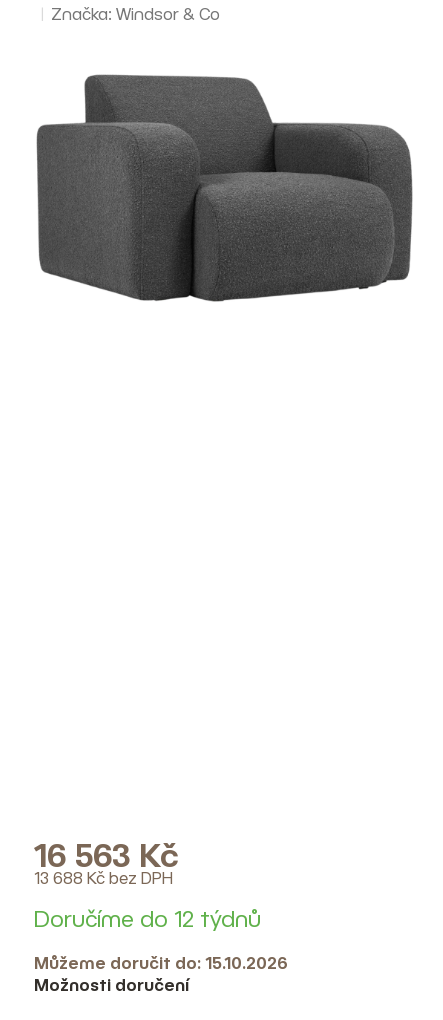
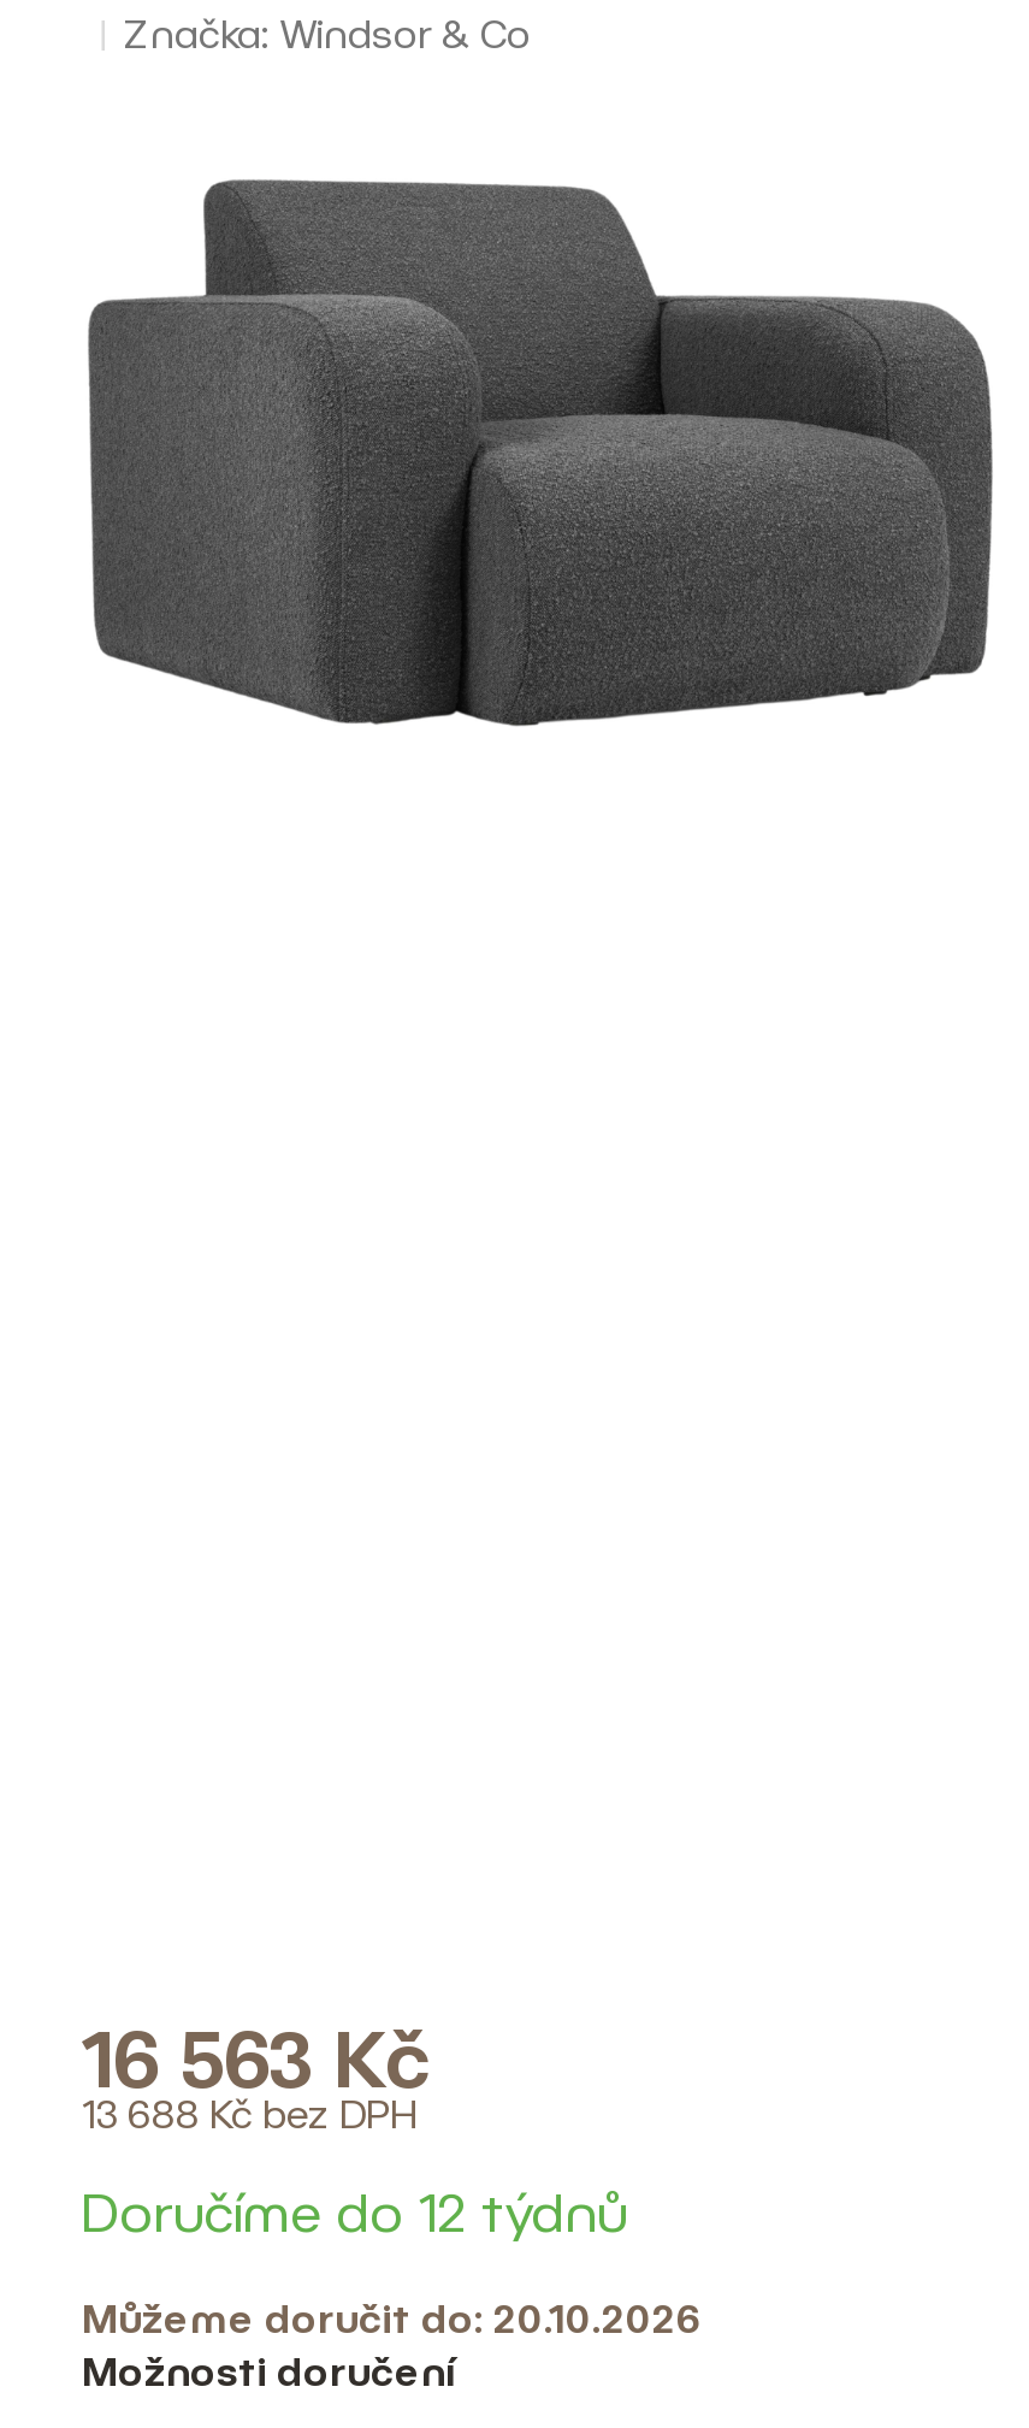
[34,953,288,973] Můžeme doručit do: 15.10.2026 -> [82,2295,703,2343] Můžeme doručit do: 20.10.2026

